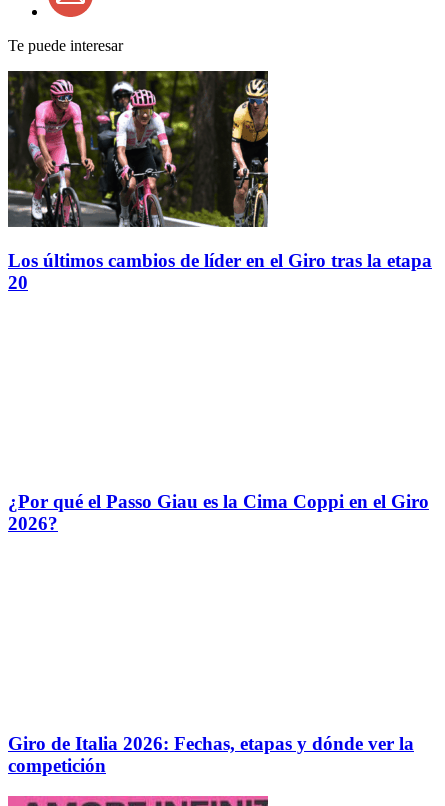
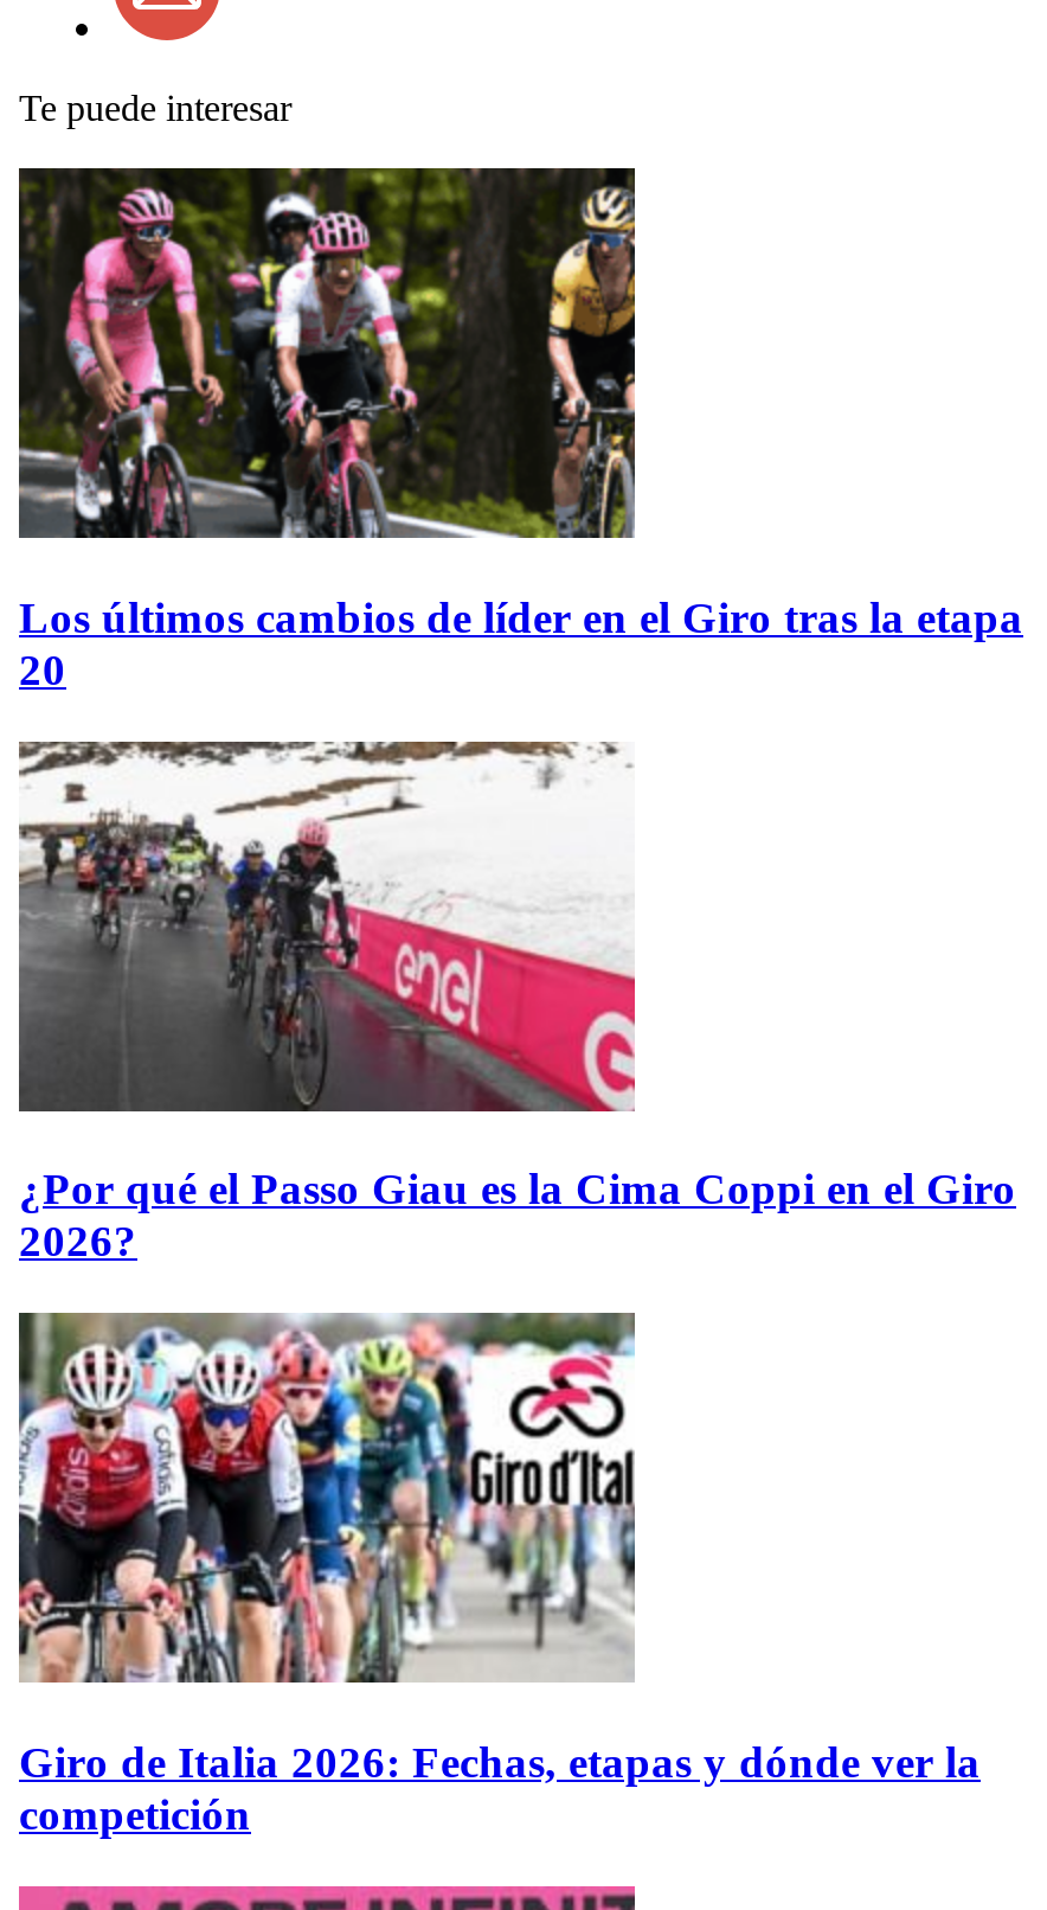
none -> [17,739,637,1114] [image]
none -> [17,1310,637,1685] [image]

